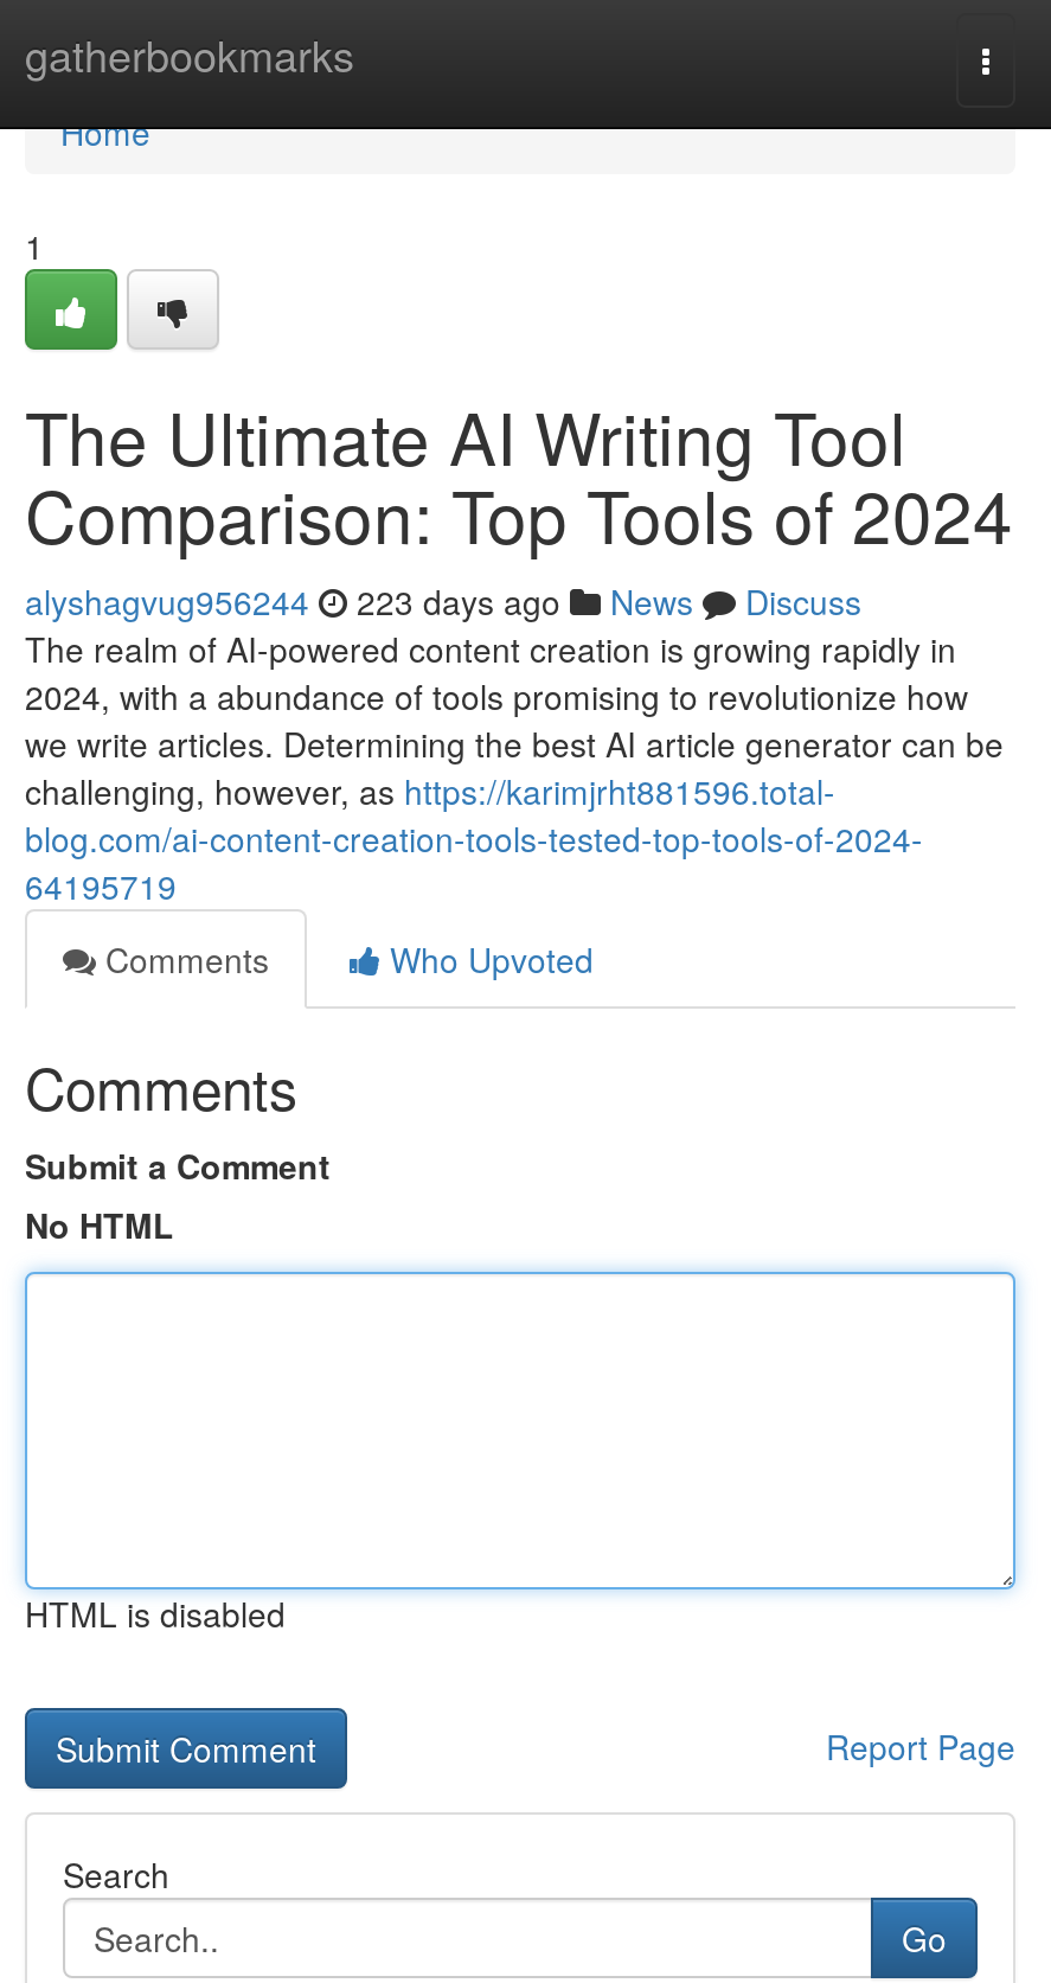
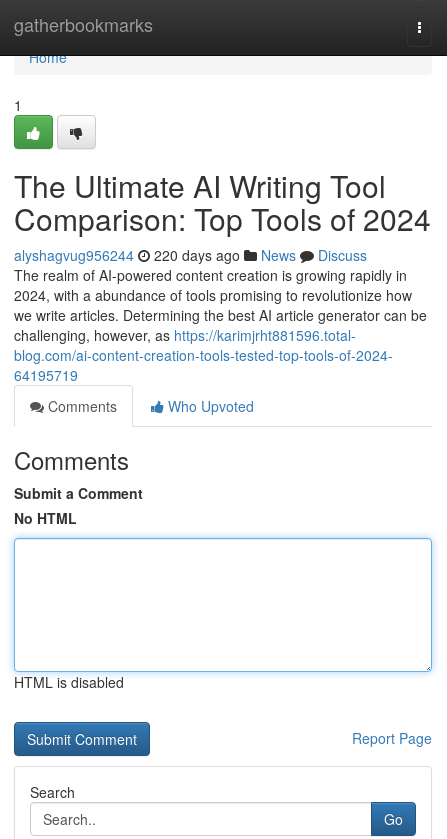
[25,577,861,625] alyshagvug956244 223 days ago News Discuss -> [14,245,367,265] alyshagvug956244 220 days ago News Discuss

